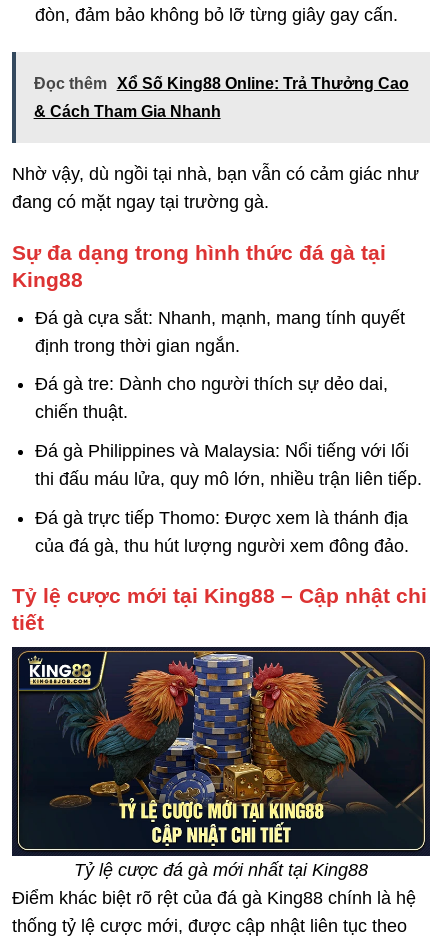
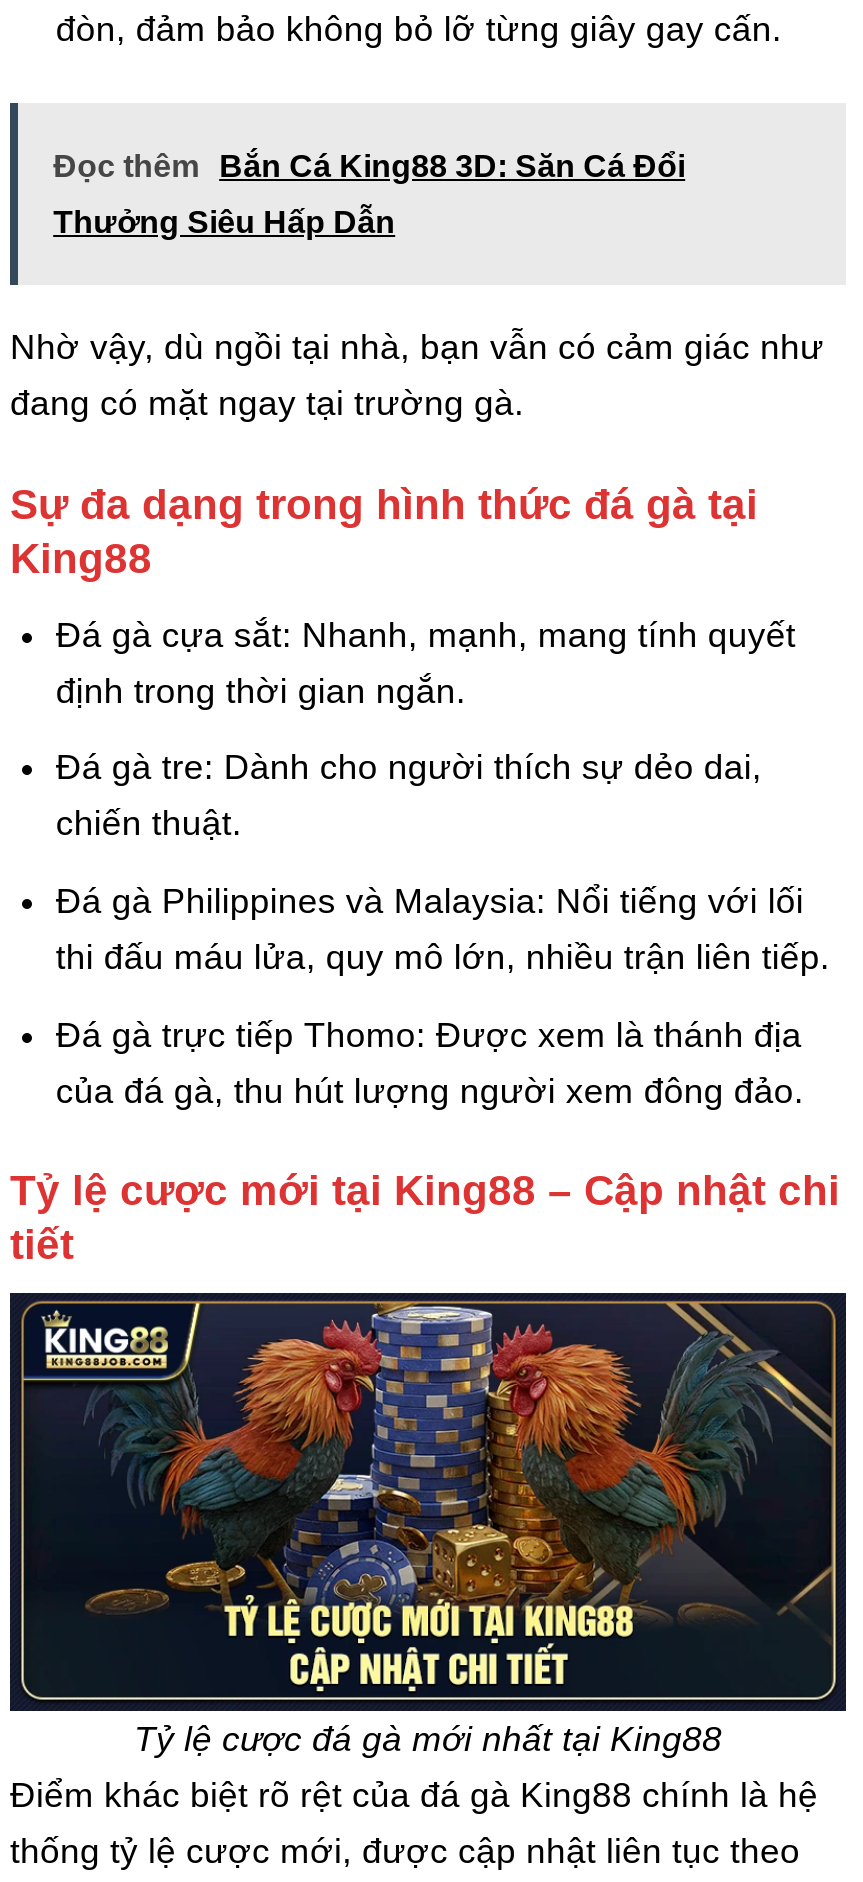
[34,75,409,92] Đọc thêm Xổ Số King88 Online: Trả Thưởng Cao -> [53,149,685,183] Đọc thêm Bắn Cá King88 3D: Săn Cá Đổi
[34,103,221,120] & Cách Tham Gia Nhanh -> [53,205,395,239] Thưởng Siêu Hấp Dẫn

